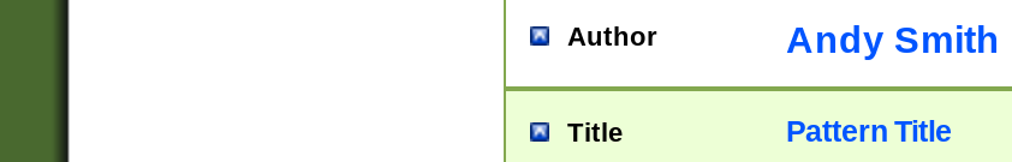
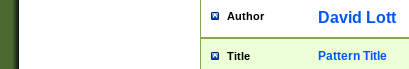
[786,20,1000,60] Andy Smith -> [317,9,395,26] David Lott

